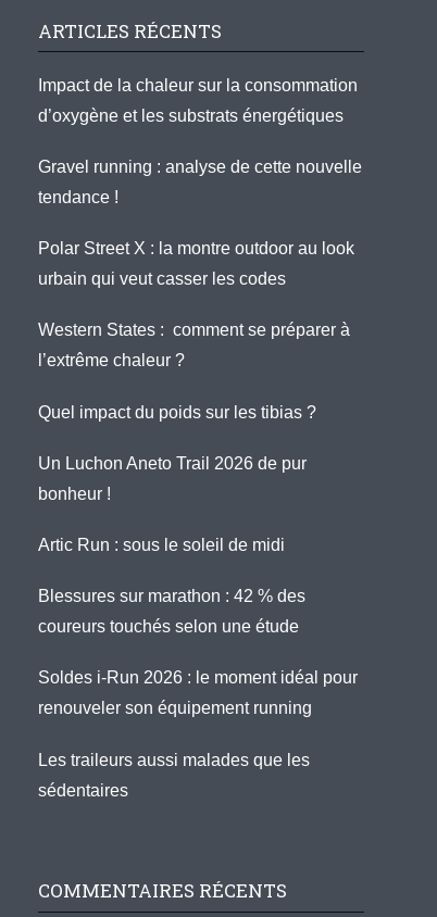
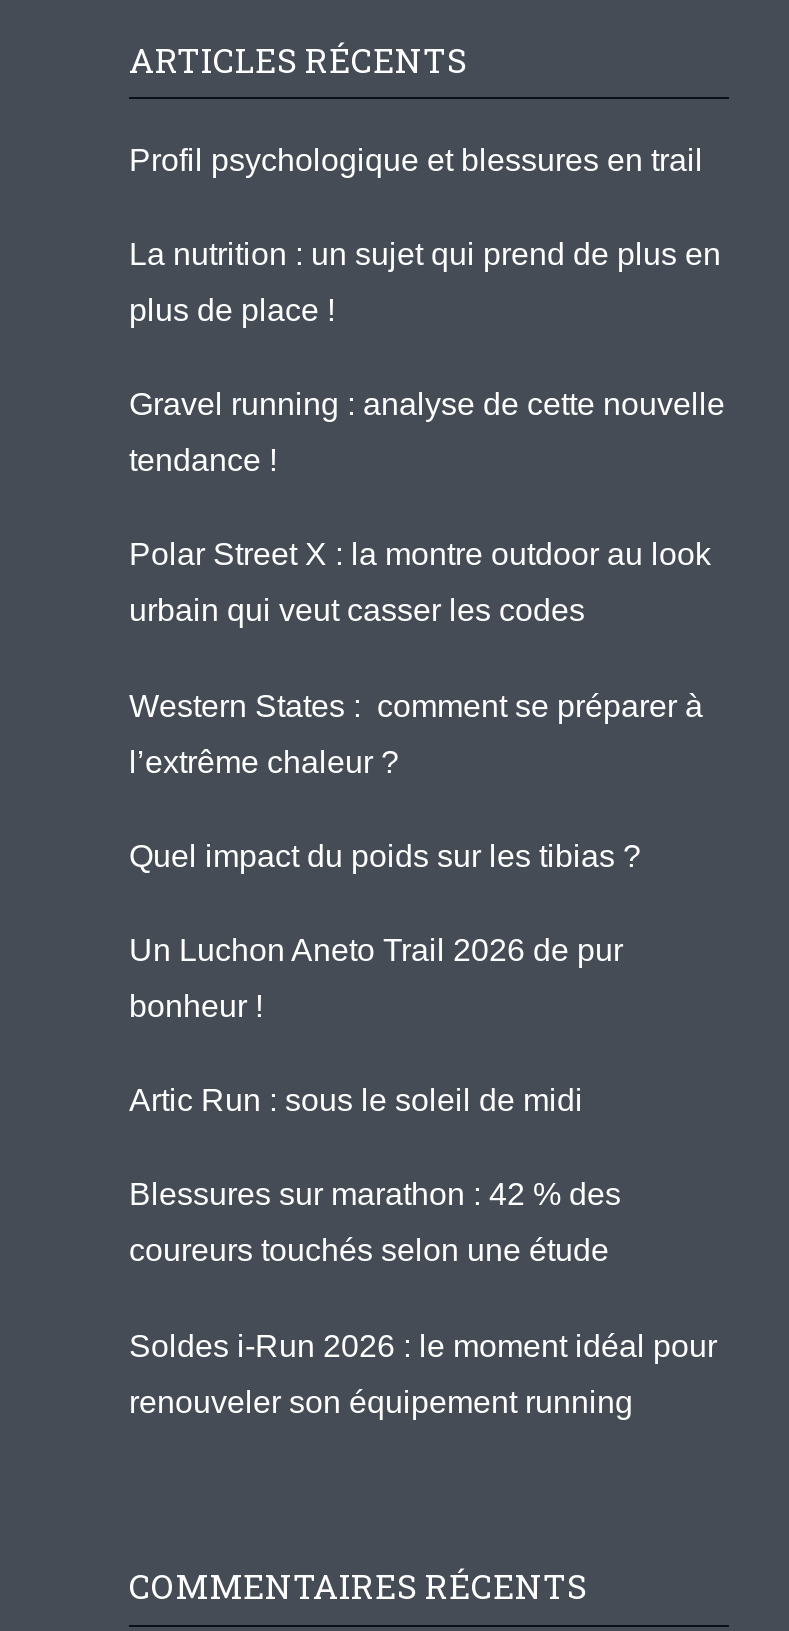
[38,76,358,125] Impact de la chaleur sur la consommation | d’oxygène et les substrats énergétiques -> [129,143,721,327] Profil psychologique et blessures en trail | La nutrition : un sujet qui prend de plus en | plus de place !
moved [38,158,362,717] -> [129,387,725,1418]: Gravel running : analyse de cette nouvelle | tendance ! | Polar Street X : la montre outdoor au look | ... | Soldes i-Run 2026 : le moment idéal pour | renouveler son équipement running
[38,750,310,799] Les traileurs aussi malades que les | sédentaires -> none

